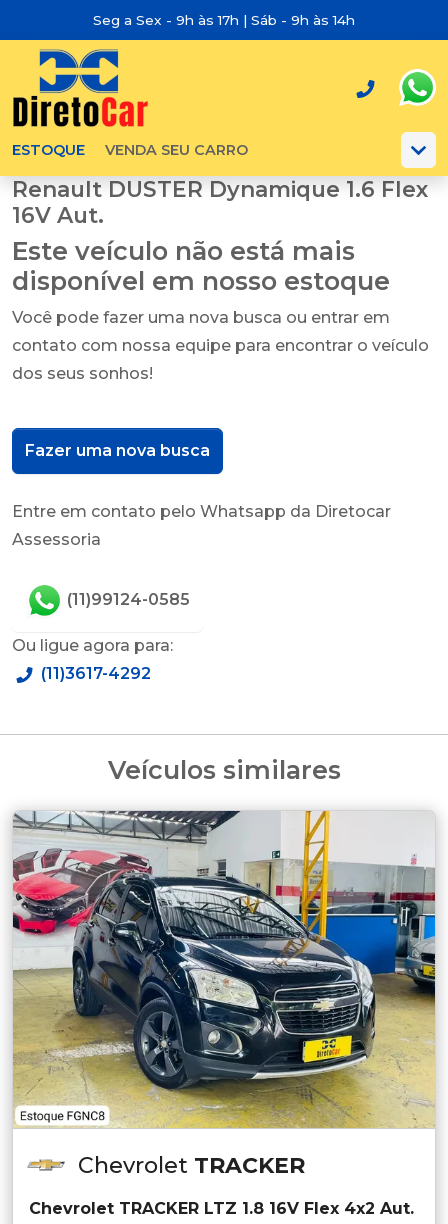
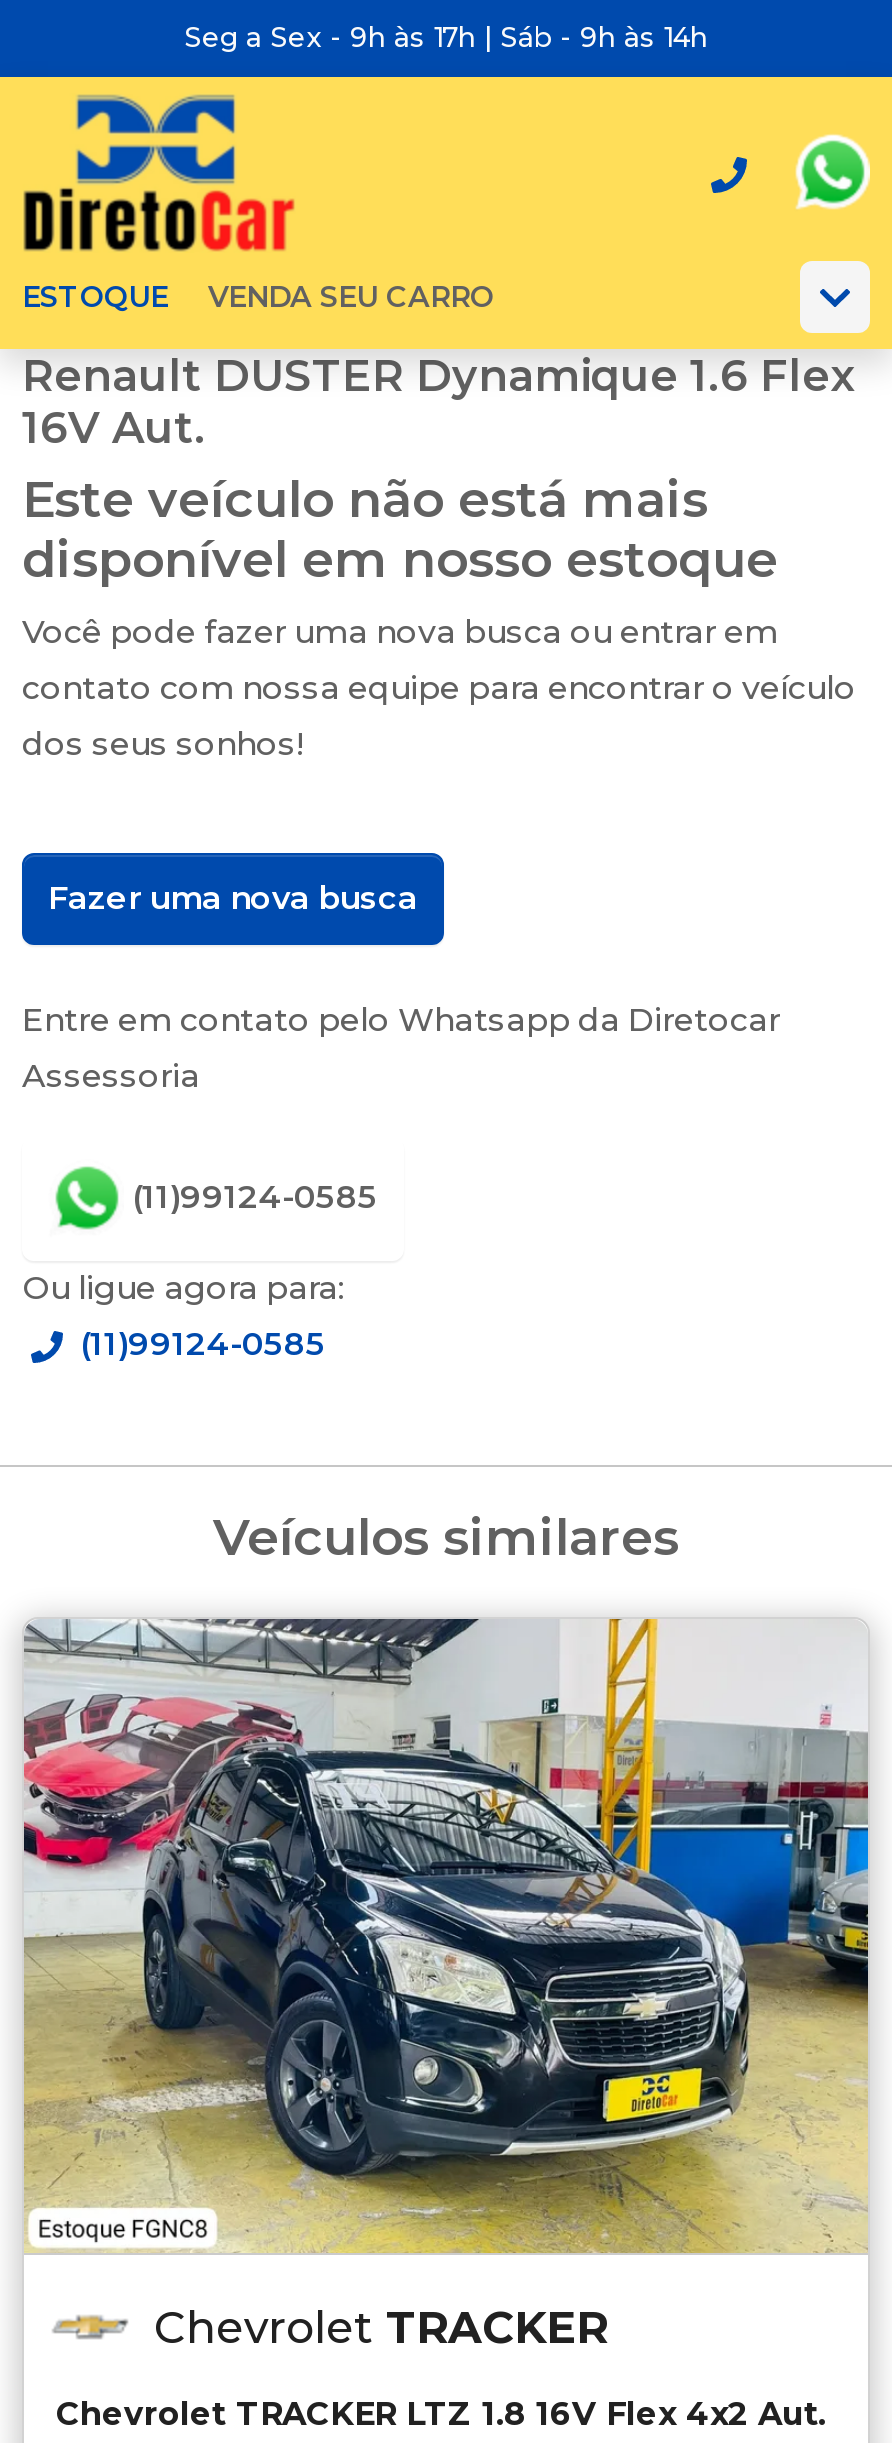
[37,664,151,683] (11)3617-4292 -> [72,1325,326,1363] (11)99124-0585

